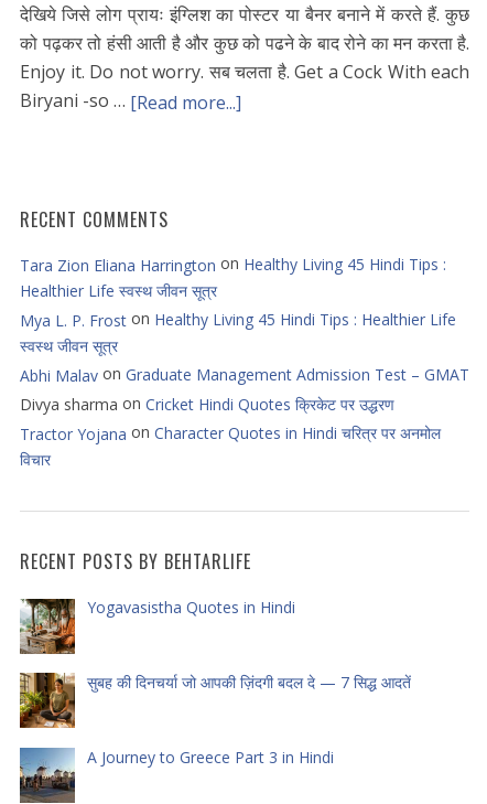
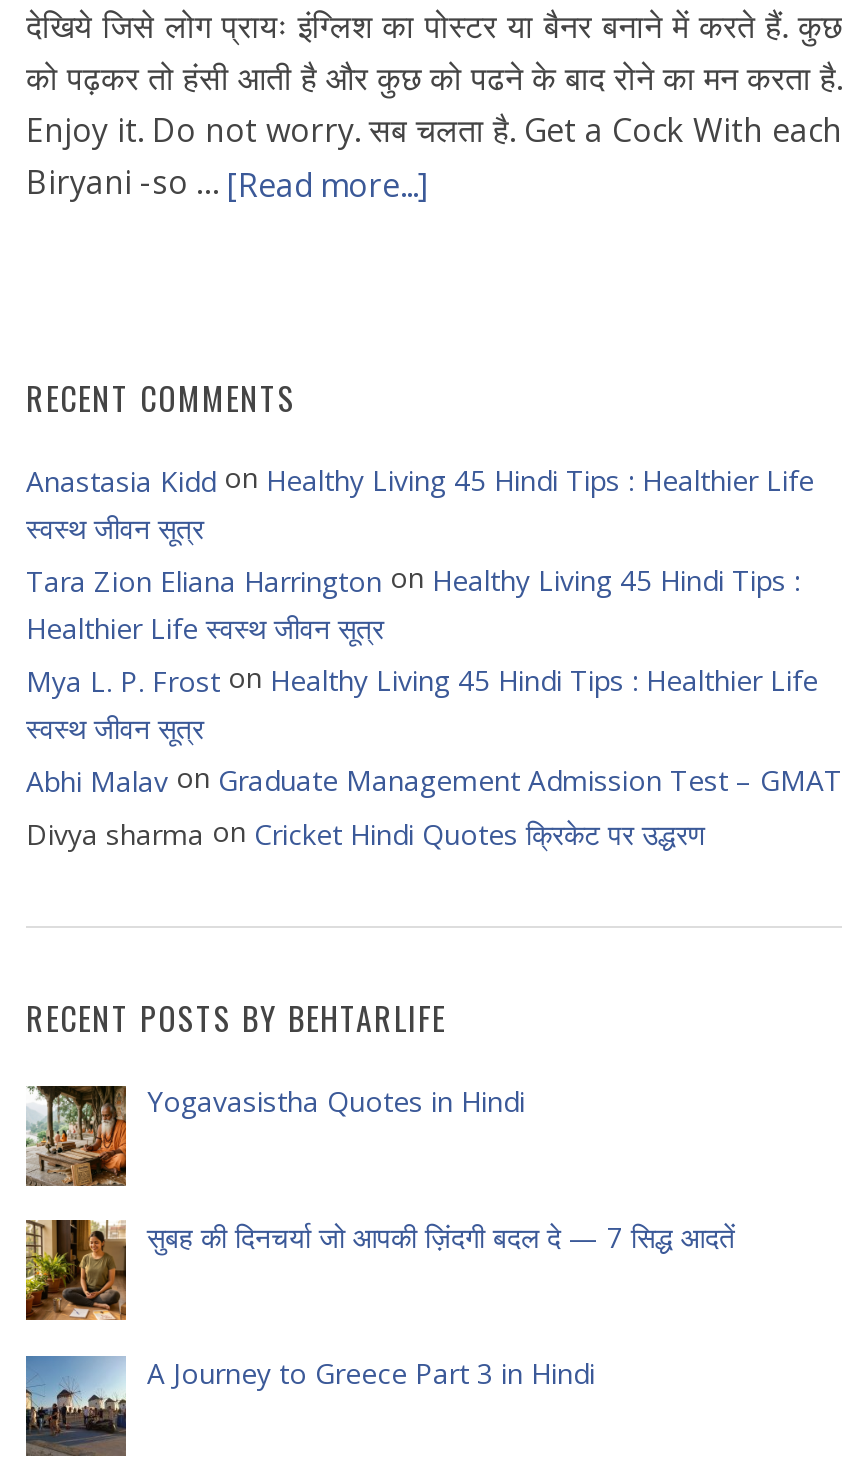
none -> [26,458,814,546] Anastasia Kidd on Healthy Living 45 Hindi Tips : Healthier Life | स्वस्थ जीवन सूत्र
moved [20,253,469,415] -> [26,558,842,853]: Tara Zion Eliana Harrington on Healthy Living 45 Hindi Tips : | Healthier Life स्वस्थ जीवन सूत्र | Mya L. P. Frost on Healthy Living 45 Hindi Tips : Healthier Life | स्वस्थ जीवन सूत्र | Abhi Malav on Graduate Management Admission Test – GMAT | Divya sharma on Cricket Hindi Quotes क्रिकेट पर उद्धरण
[20,422,441,470] Tractor Yojana on Character Quotes in Hindi चरित्र पर अनमोल | विचार -> none

